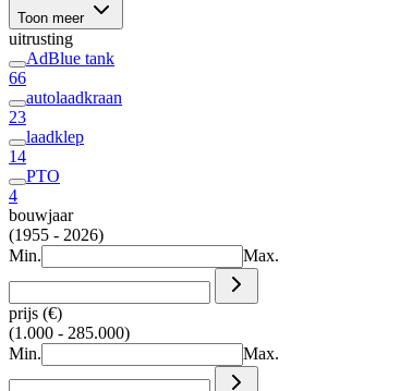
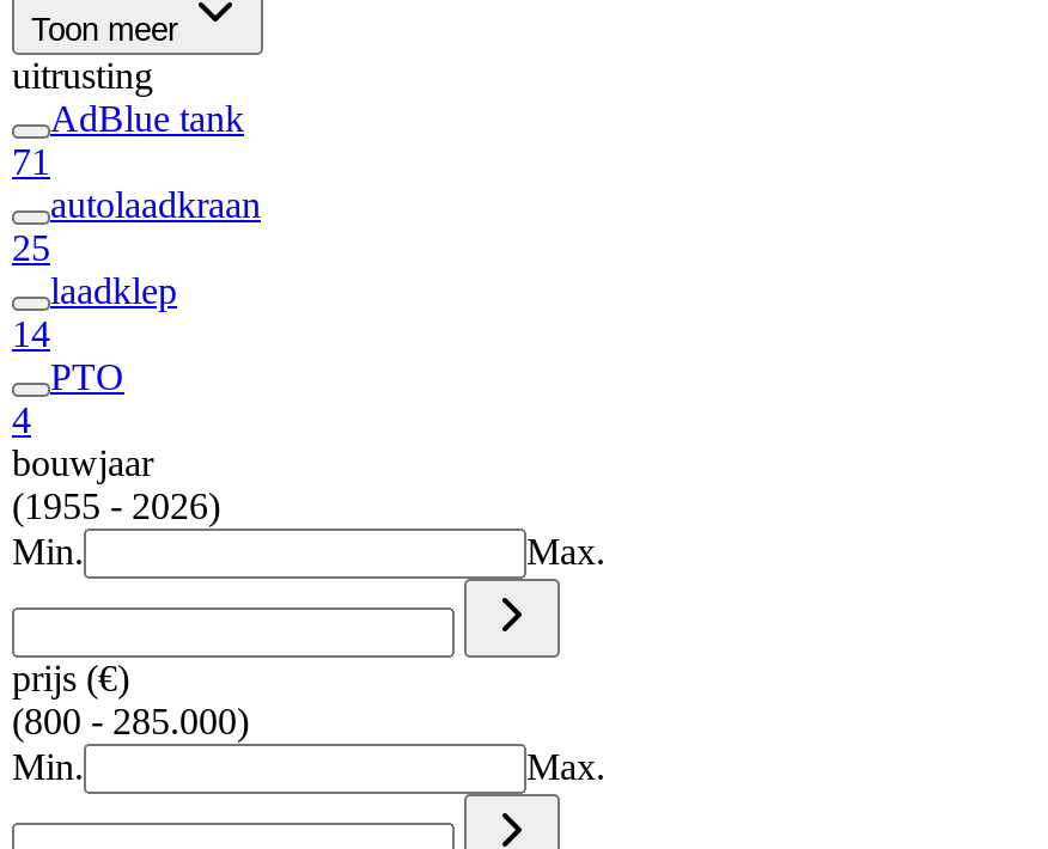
[9,69,26,87] 66 -> [12,142,50,182] 71
[9,108,26,127] 23 -> [12,228,50,269] 25
[9,324,130,342] (1.000 - 285.000) -> [12,701,249,742] (800 - 285.000)

